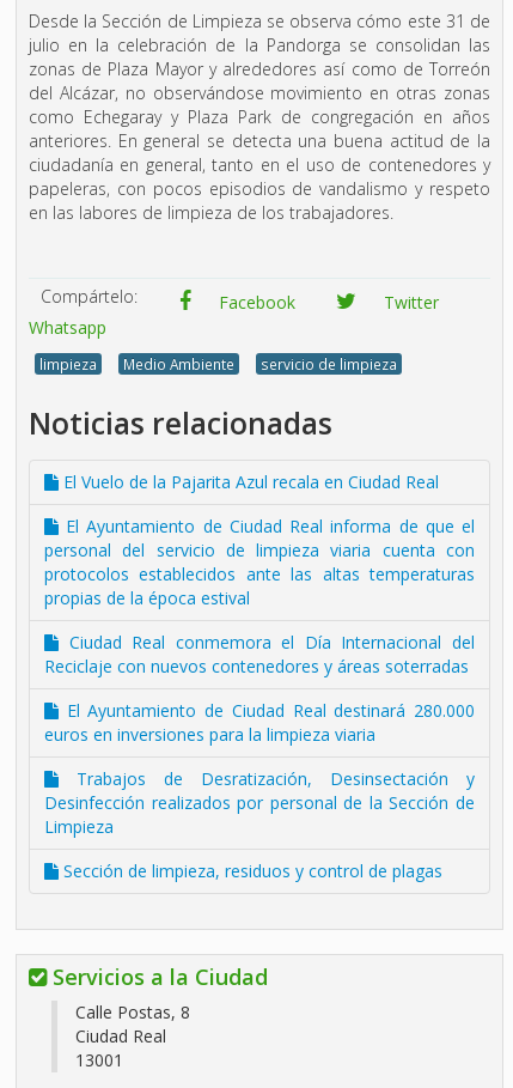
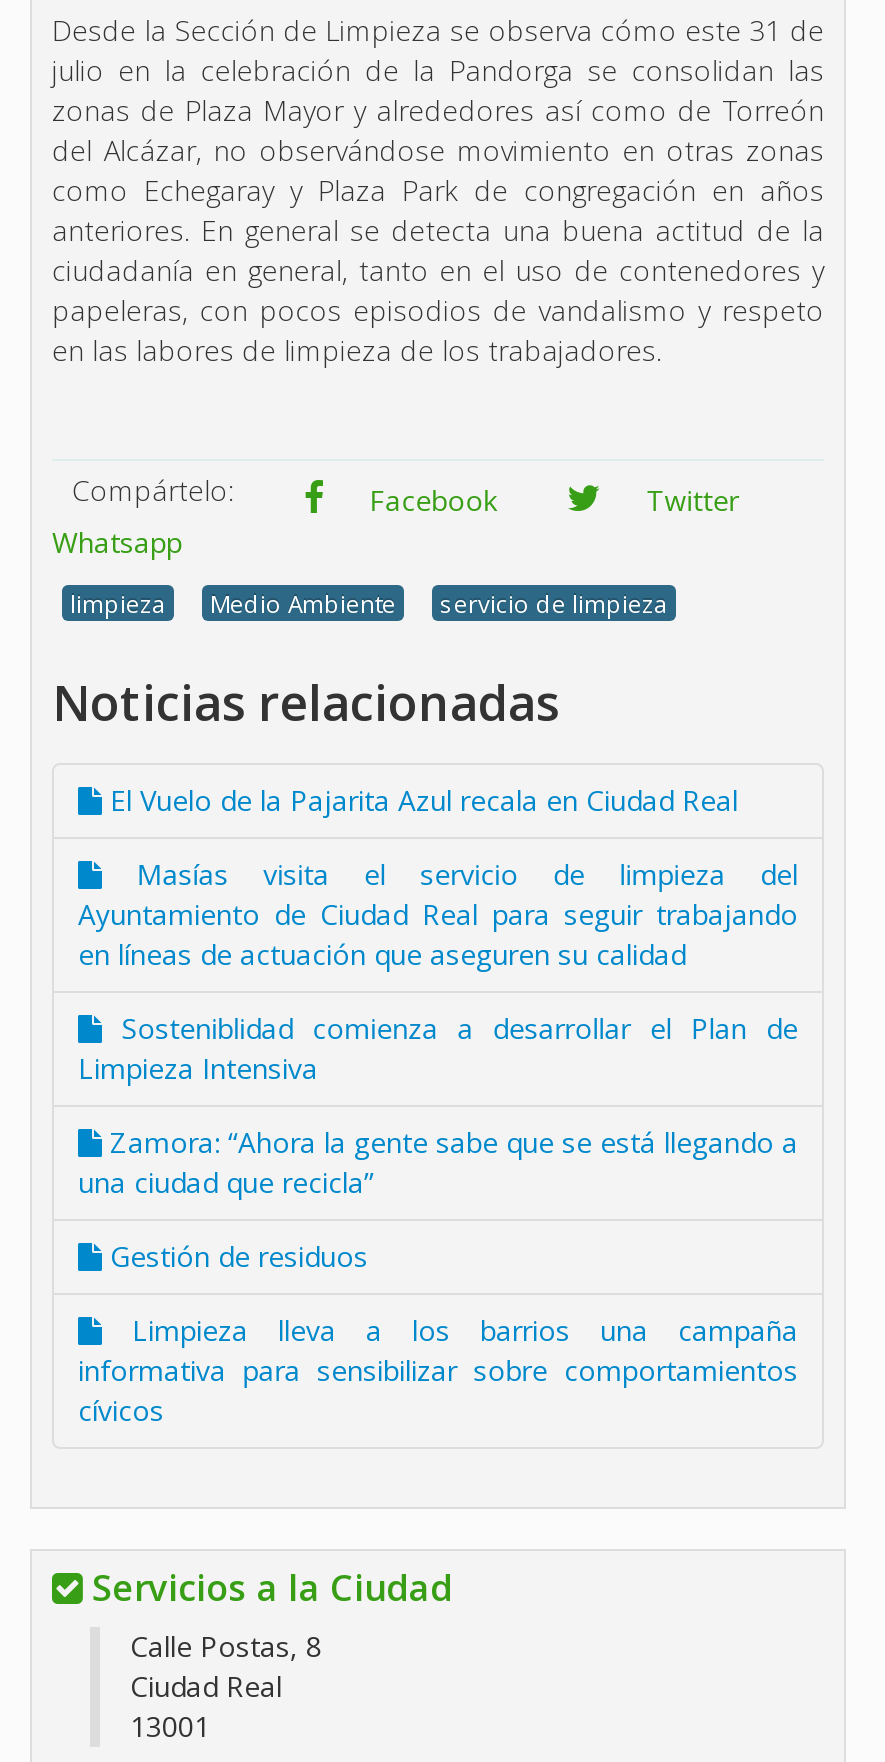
[44,515,475,609] El Ayuntamiento de Ciudad Real informa de que el | personal del servicio de limpieza viaria cuenta con | protocolos establecidos ante las altas temperaturas | propias de la época estival -> [78,855,798,973] Masías visita el servicio de limpieza del | Ayuntamiento de Ciudad Real para seguir trabajando | en líneas de actuación que aseguren su calidad
[44,631,475,678] Ciudad Real conmemora el Día Internacional del | Reciclaje con nuevos contenedores y áreas soterradas -> [78,1009,798,1087] Sosteniblidad comienza a desarrollar el Plan de | Limpieza Intensiva
[44,699,475,746] El Ayuntamiento de Ciudad Real destinará 280.000 | euros en inversiones para la limpieza viaria -> [78,1123,798,1201] Zamora: “Ahora la gente sabe que se está llegando a | una ciudad que recicla”
[44,767,475,838] Trabajos de Desratización, Desinsectación y | Desinfección realizados por personal de la Sección de | Limpieza -> [102,1237,368,1275] Gestión de residuos
[59,860,442,882] Sección de limpieza, residuos y control de plagas -> [78,1311,798,1429] Limpieza lleva a los barrios una campaña | informativa para sensibilizar sobre comportamientos | cívicos

